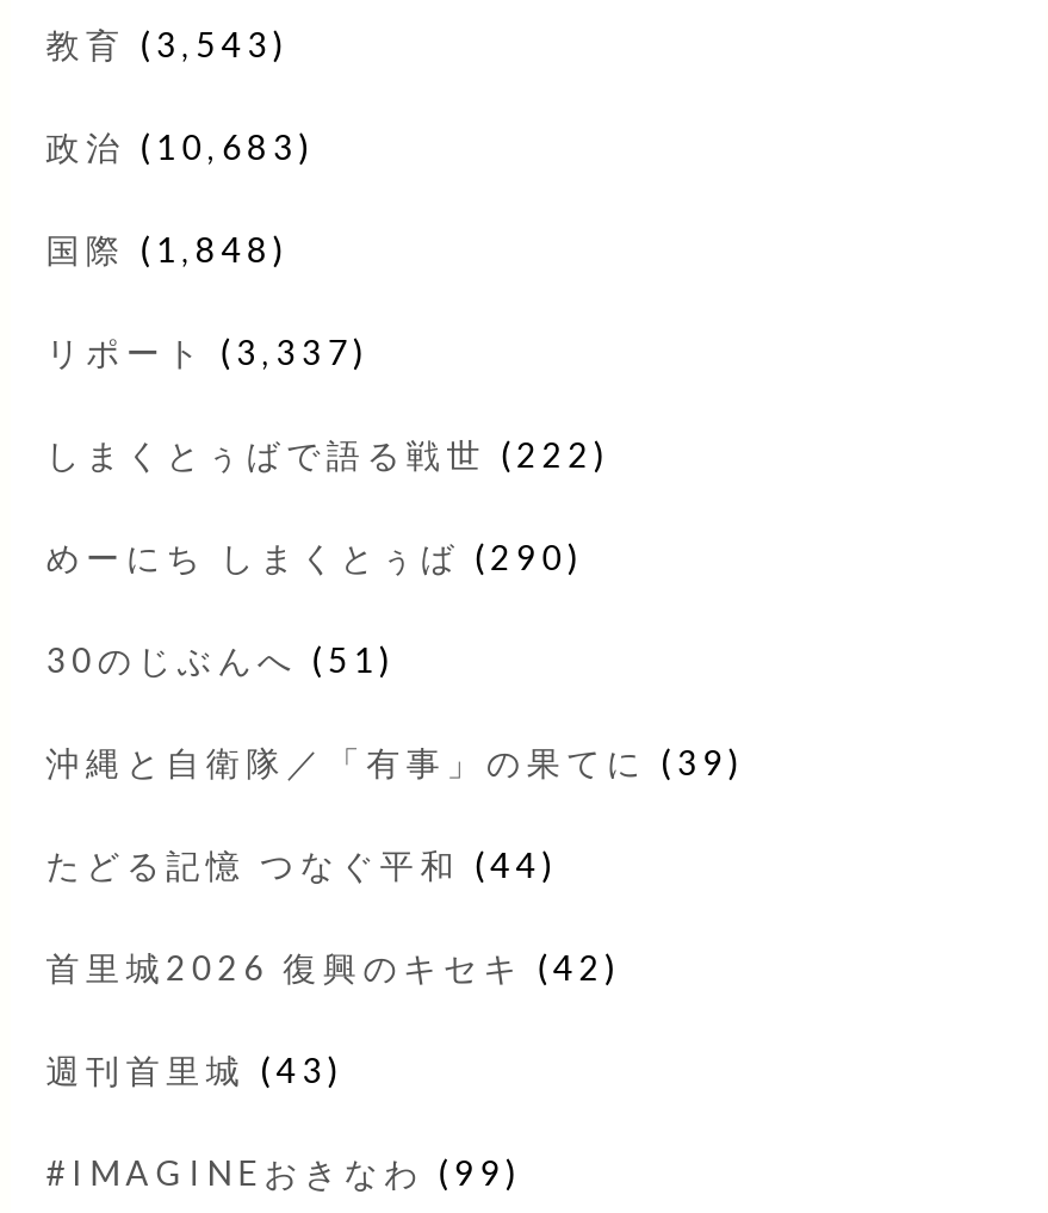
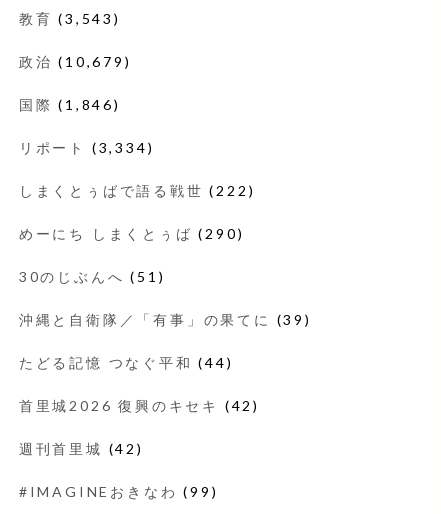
[46,126,315,167] 政治(10,683) -> [19,53,131,70] 政治(10,679)
[46,229,289,269] 国際(1,848) -> [19,96,121,113] 国際(1,846)
[46,331,369,372] リポート(3,337) -> [19,139,154,156] リポート(3,334)
[46,1049,344,1090] 週刊首里城(43) -> [19,440,144,457] 週刊首里城(42)

